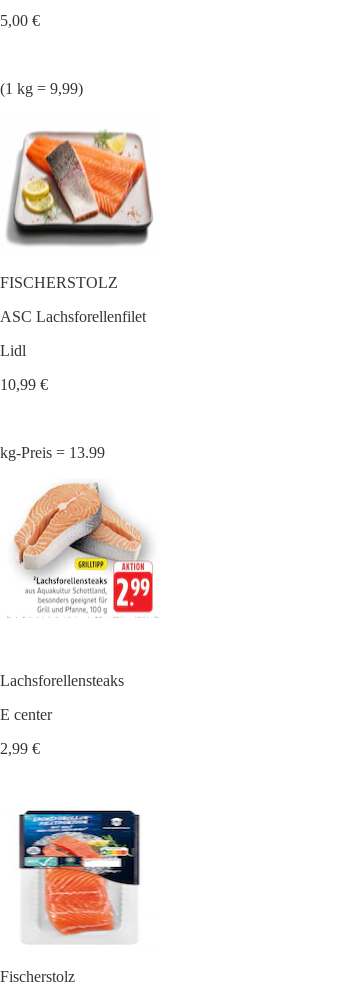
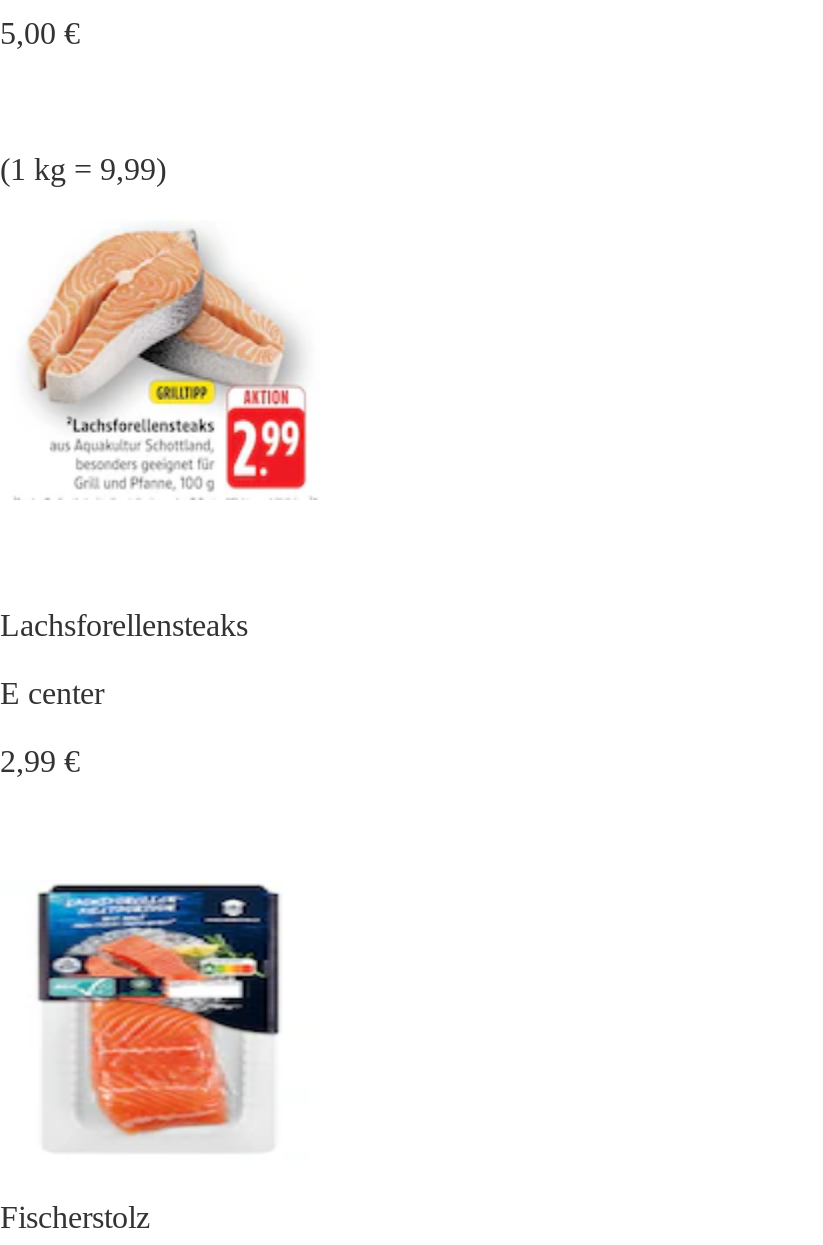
[0,131,153,392] [image] | FISCHERSTOLZ | ASC Lachsforellenfilet | Lidl | 10,99 € -> none
[0,443,105,460] kg-Preis = 13.99 -> none

